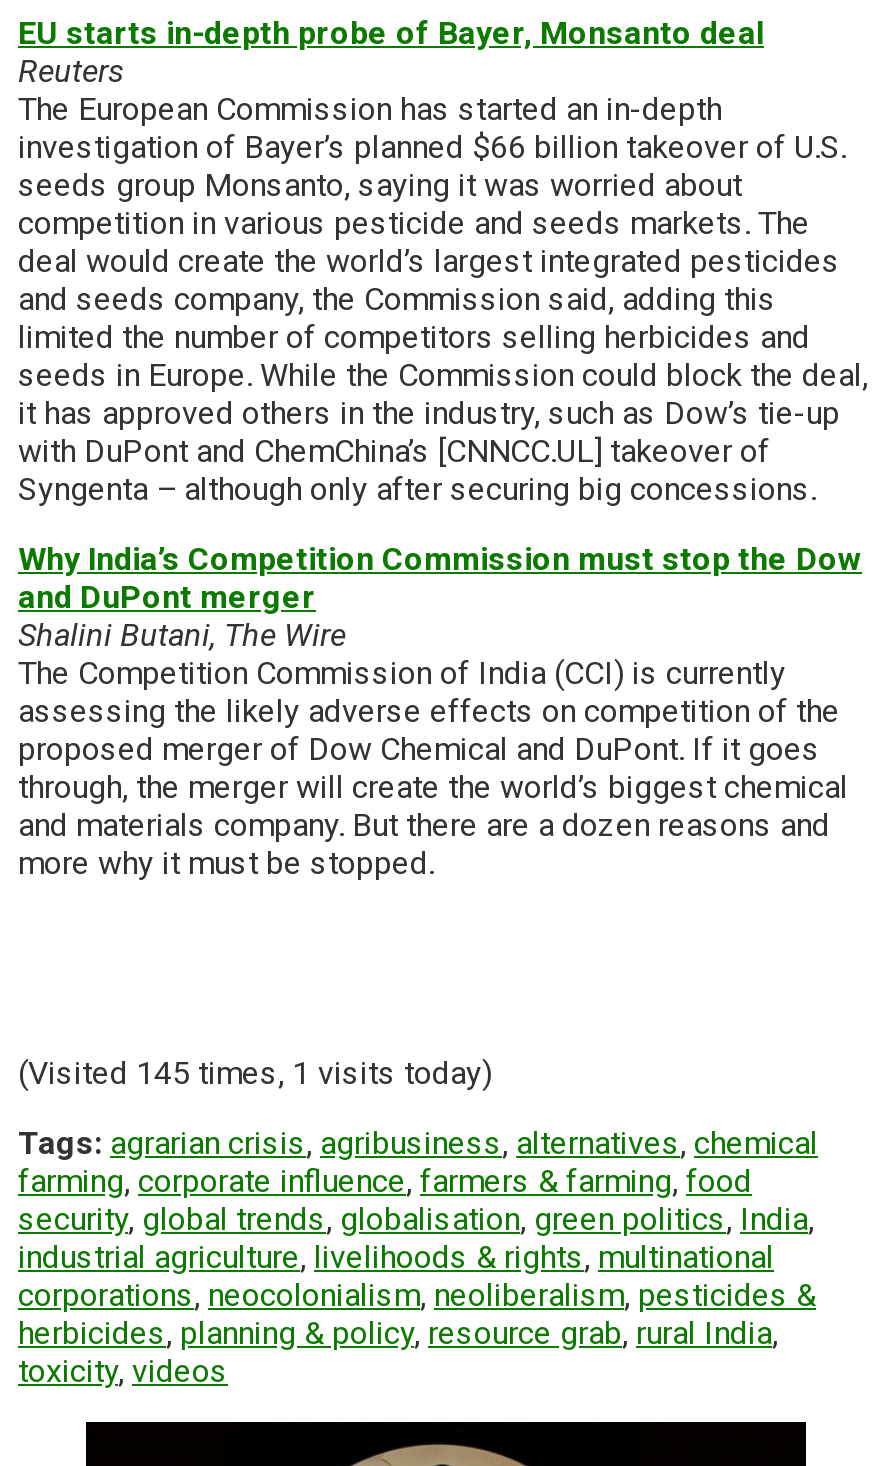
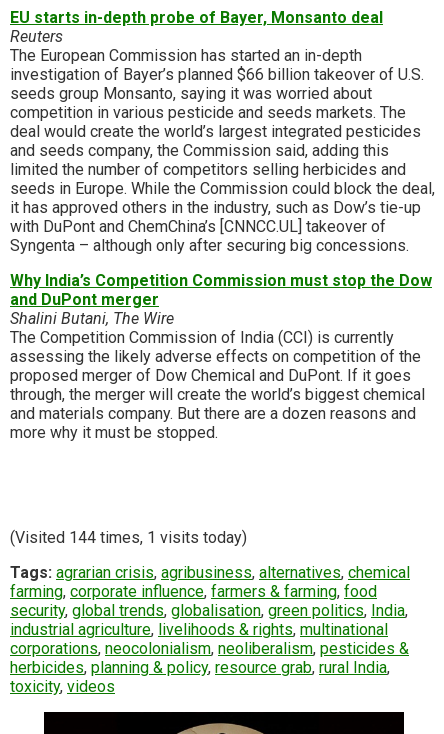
[18,1055,492,1093] (Visited 145 times, 1 visits today) -> [10,528,247,547] (Visited 144 times, 1 visits today)

